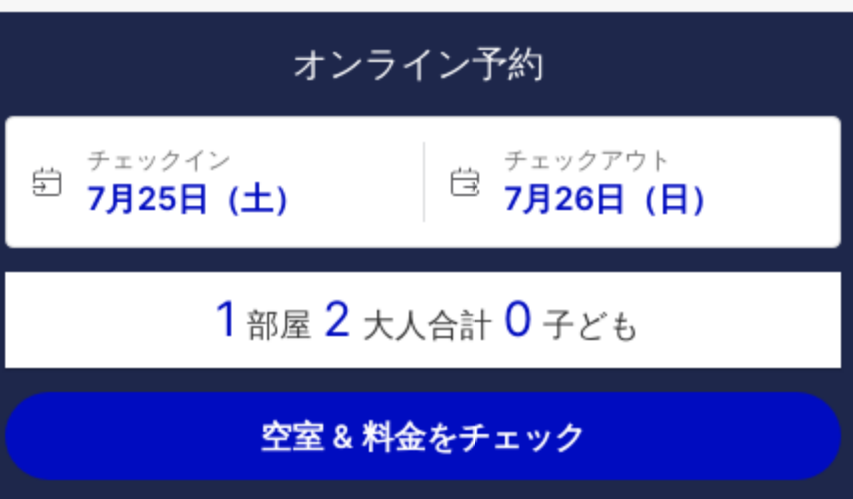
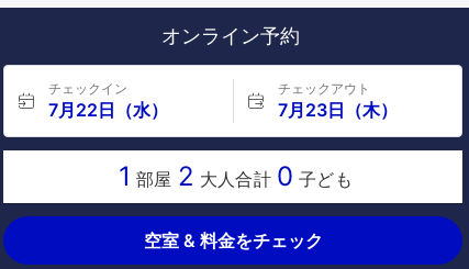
[87,178,305,218] 7月25日（土） -> [48,99,168,121] 7月22日（水）
[504,178,722,218] 7月26日（日） -> [277,99,397,121] 7月23日（木）

